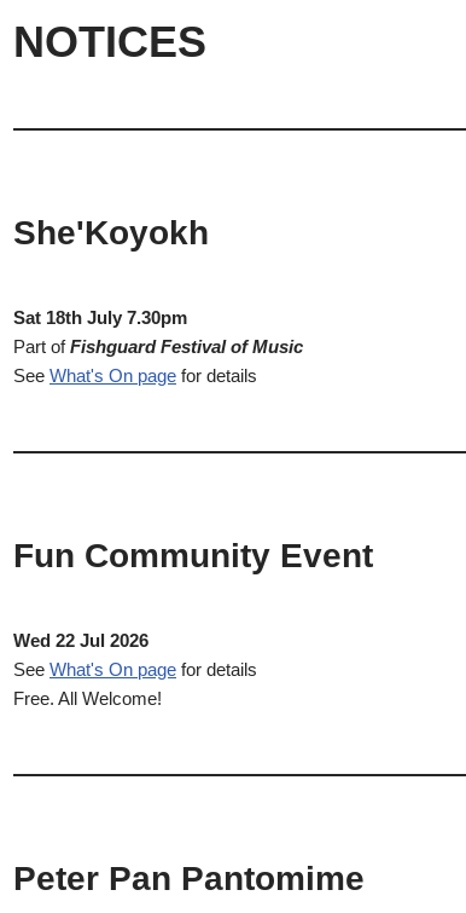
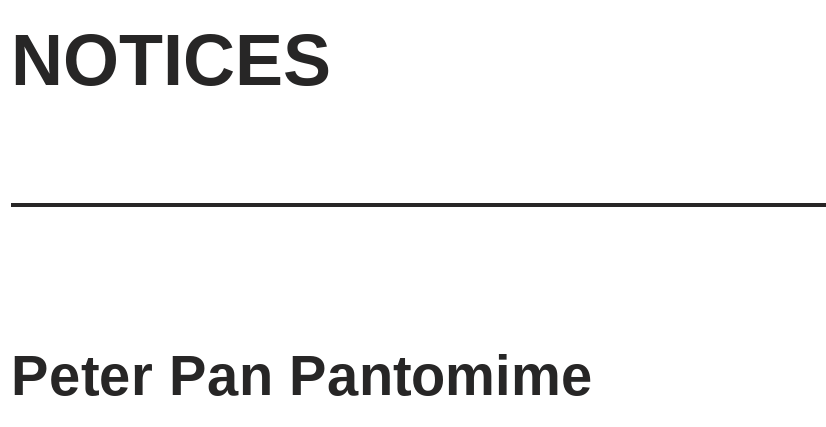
[13,214,303,386] She'Koyokh | Sat 18th July 7.30pm | Part of Fishguard Festival of Music | See What's On page for details -> none
[13,537,373,709] Fun Community Event | Wed 22 Jul 2026 | See What's On page for details | Free. All Welcome! -> none

